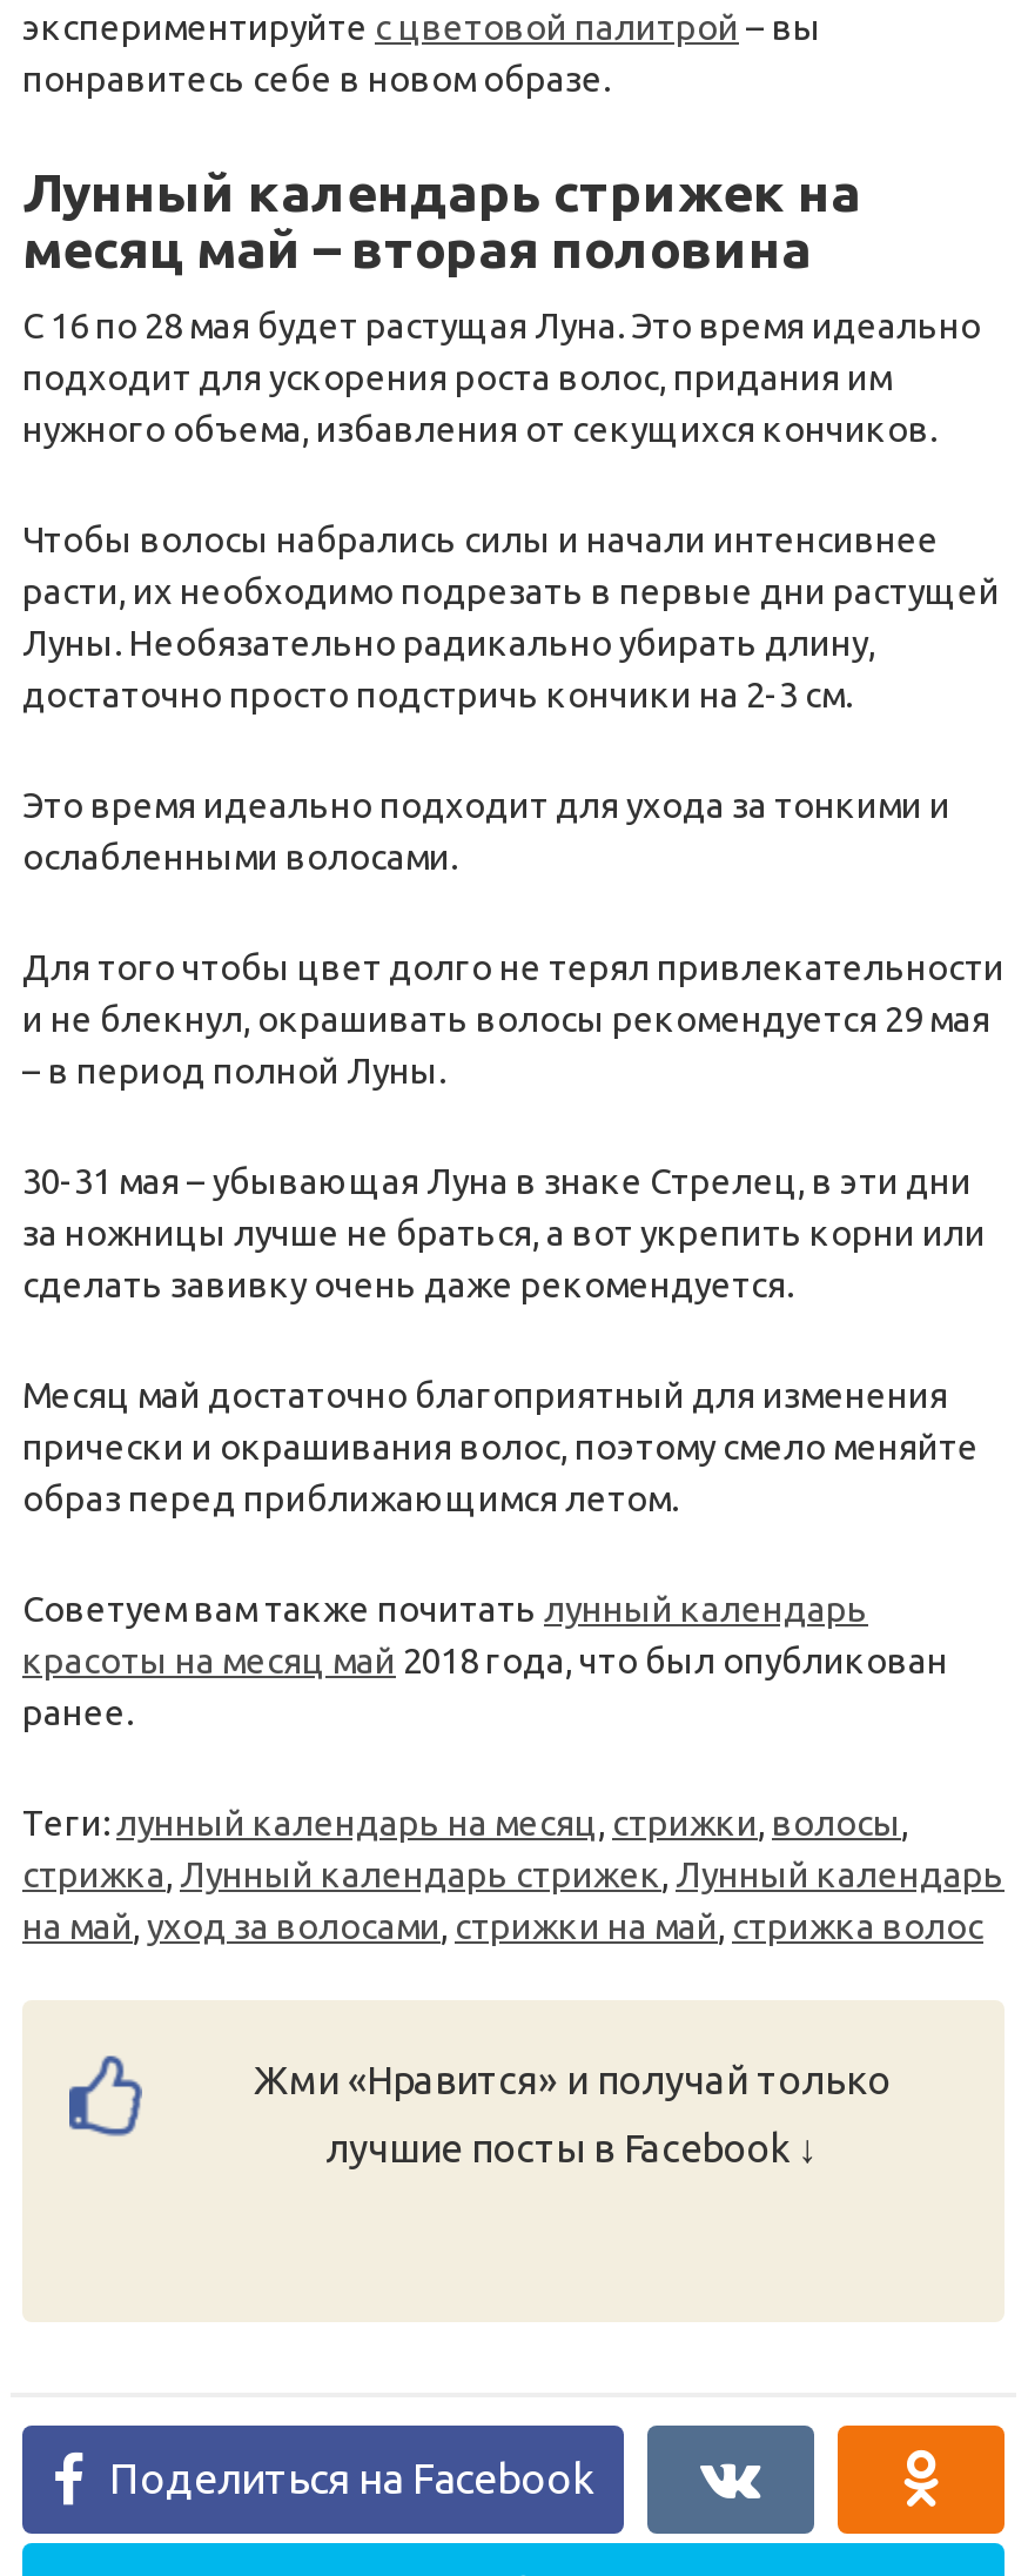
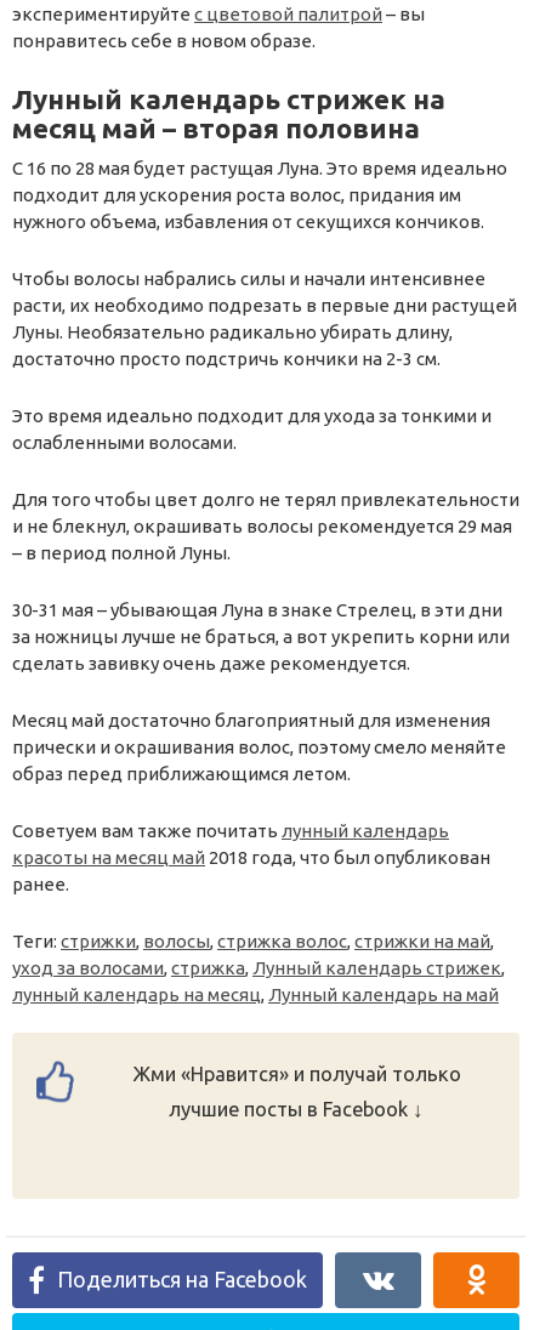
[22,1802,1005,1945] Теги: лунный календарь на месяц, стрижки, волосы, | стрижка, Лунный календарь стрижек, Лунный календарь | на май, уход за волосами, стрижки на май, стрижка волос -> [12,930,505,1004] Теги: стрижки, волосы, стрижка волос, стрижки на май, | уход за волосами, стрижка, Лунный календарь стрижек, | лунный календарь на месяц, Лунный календарь на май

